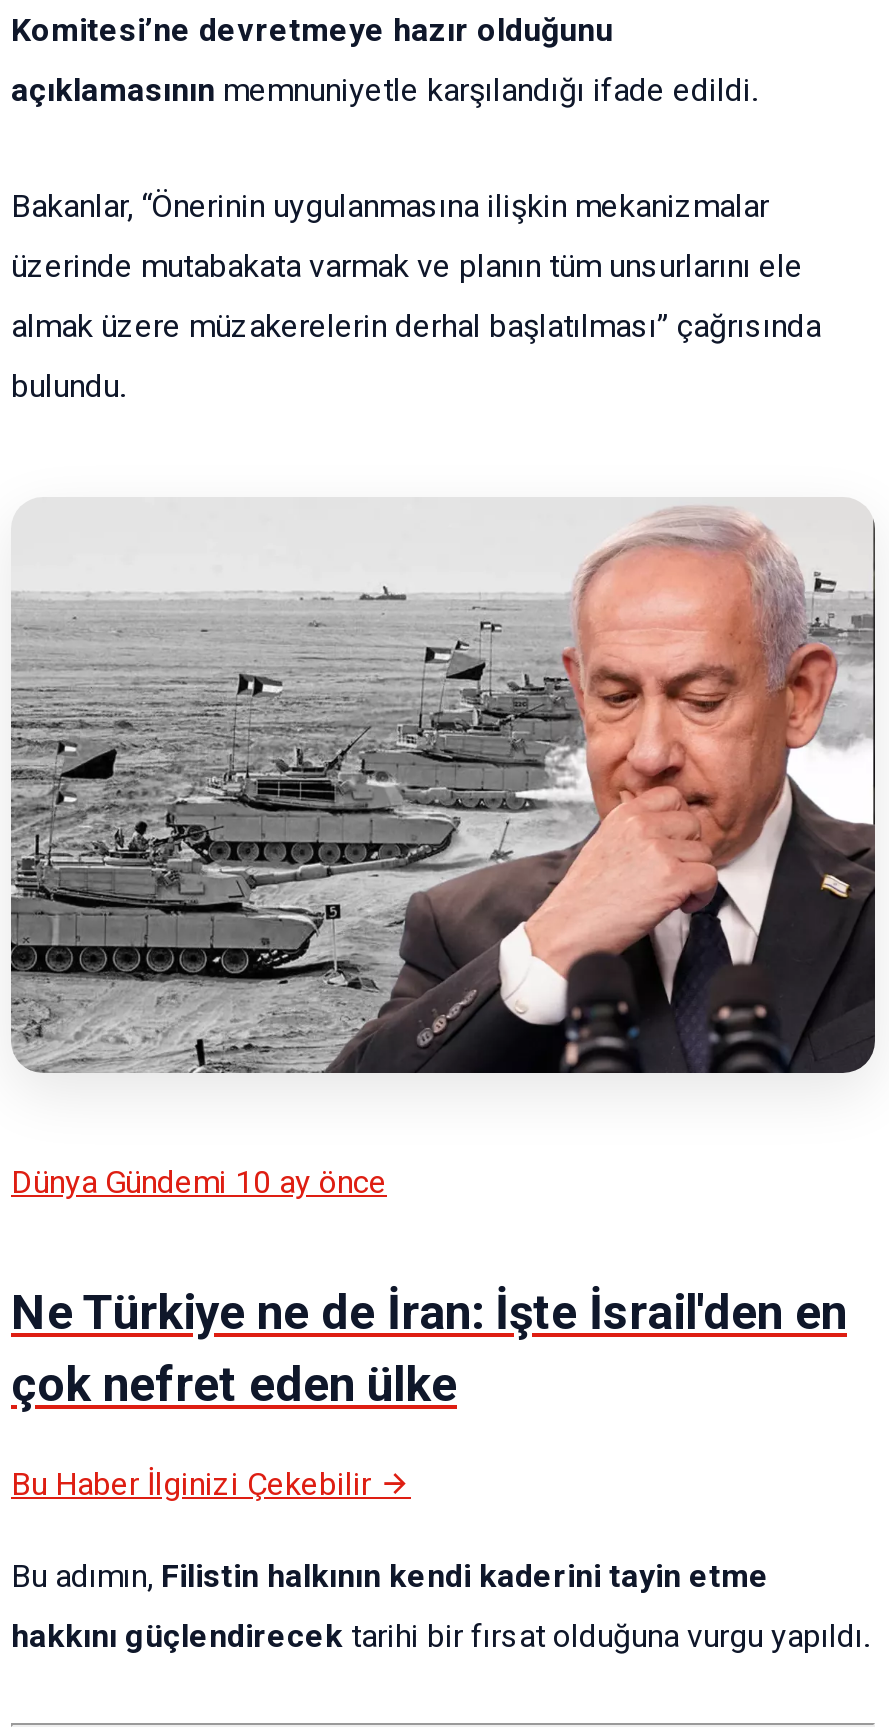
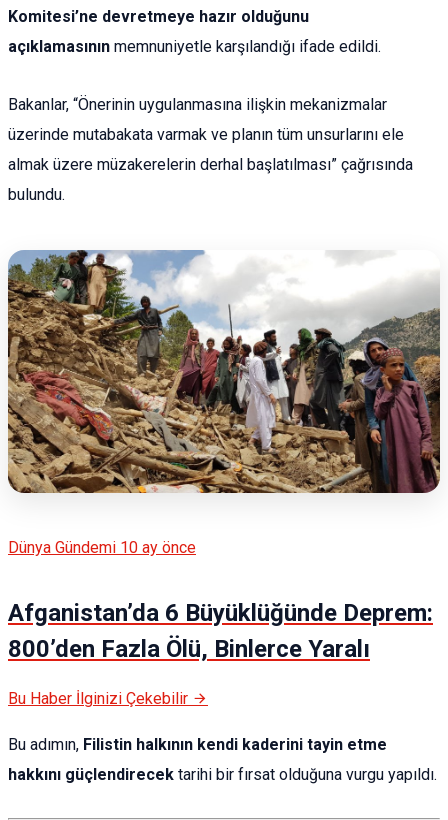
[9,499,877,1075] [image] -> [8,249,441,494] [image]
[11,1284,847,1412] Ne Türkiye ne de İran: İşte İsrail'den en | çok nefret eden ülke -> [8,599,433,663] Afganistan’da 6 Büyüklüğünde Deprem: | 800’den Fazla Ölü, Binlerce Yaralı

